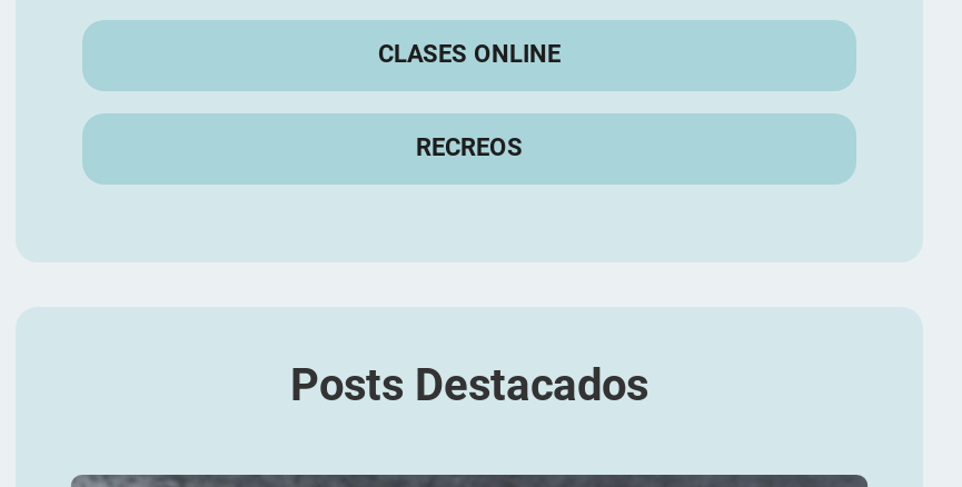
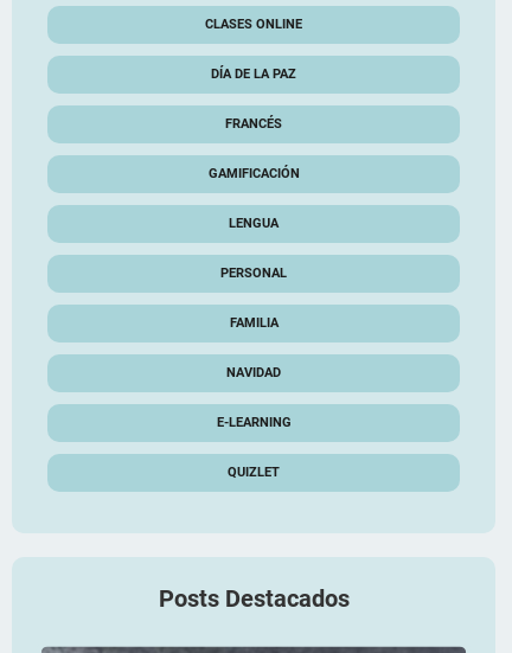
[416,133,523,162] RECREOS -> [208,66,299,480] DÍA DE LA PAZ | FRANCÉS | GAMIFICACIÓN | LENGUA | PERSONAL | FAMILIA | NAVIDAD | E-LEARNING | QUIZLET

